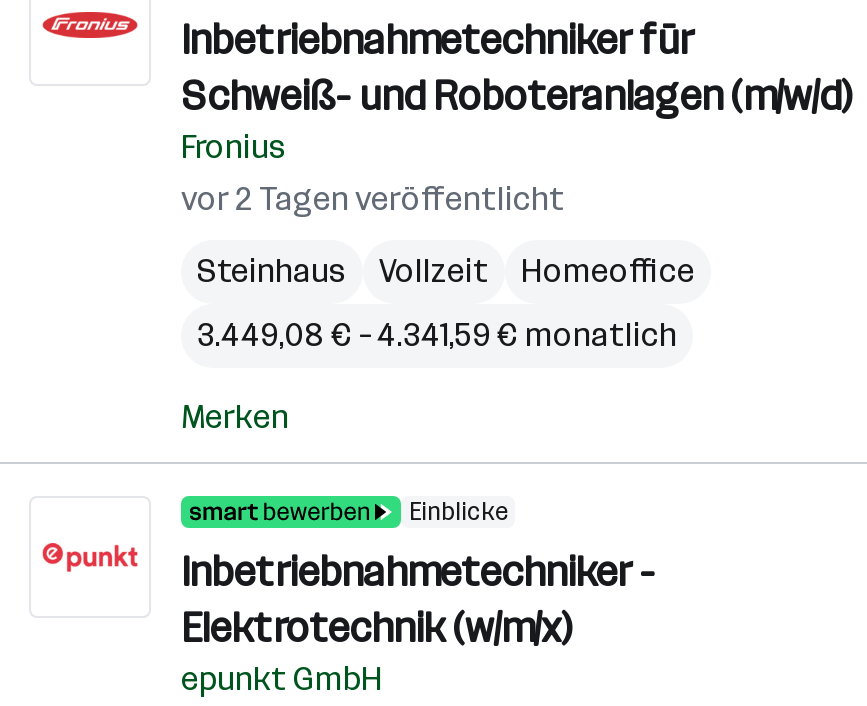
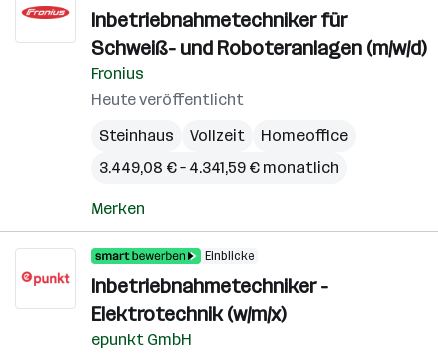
[181,180,565,218] vor 2 Tagen veröffentlicht -> [91,90,244,109] Heute veröffentlicht

